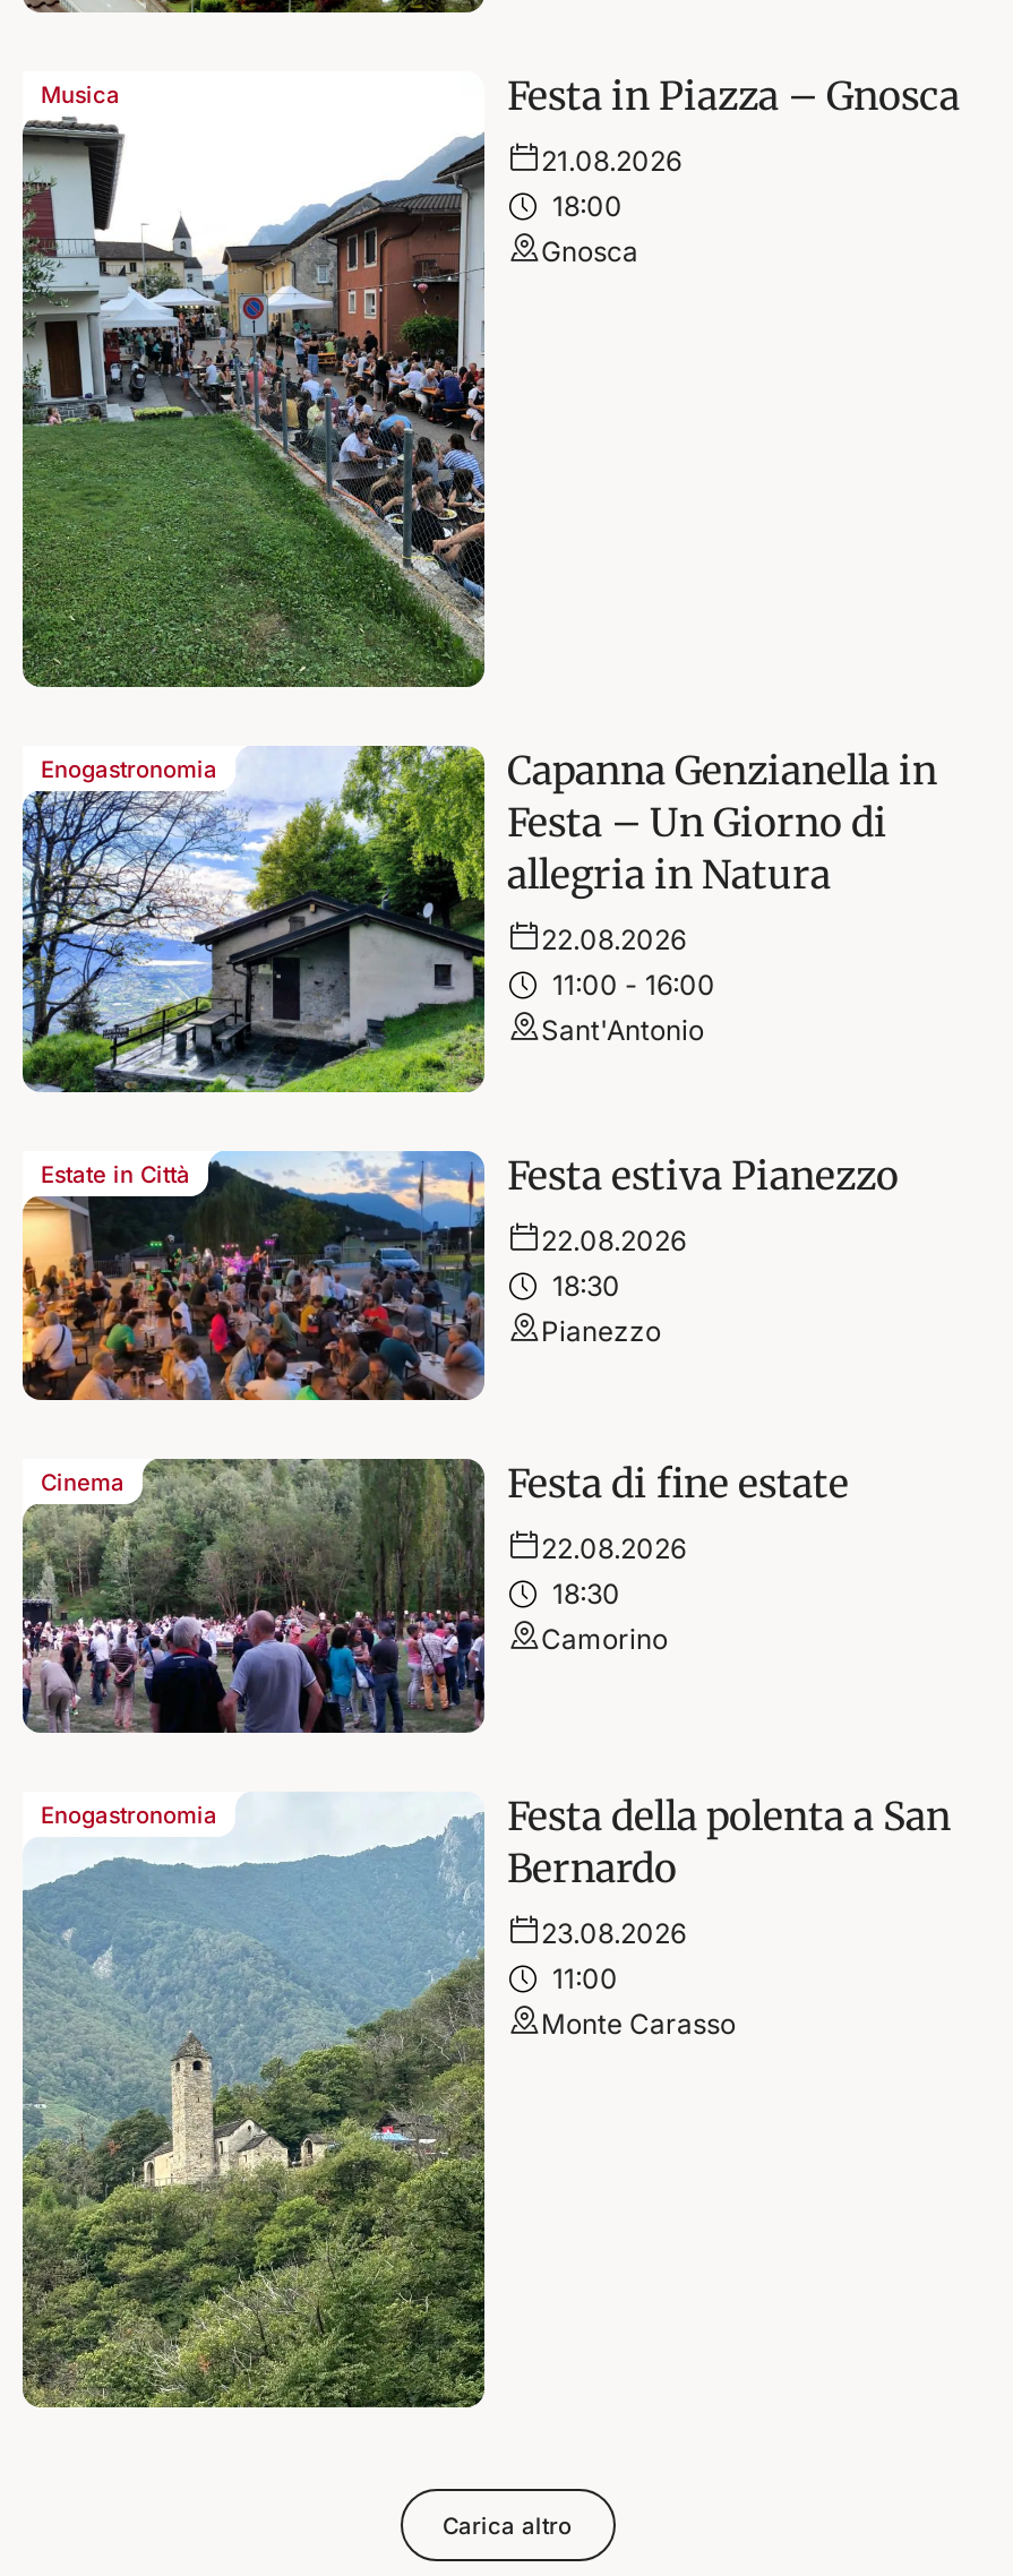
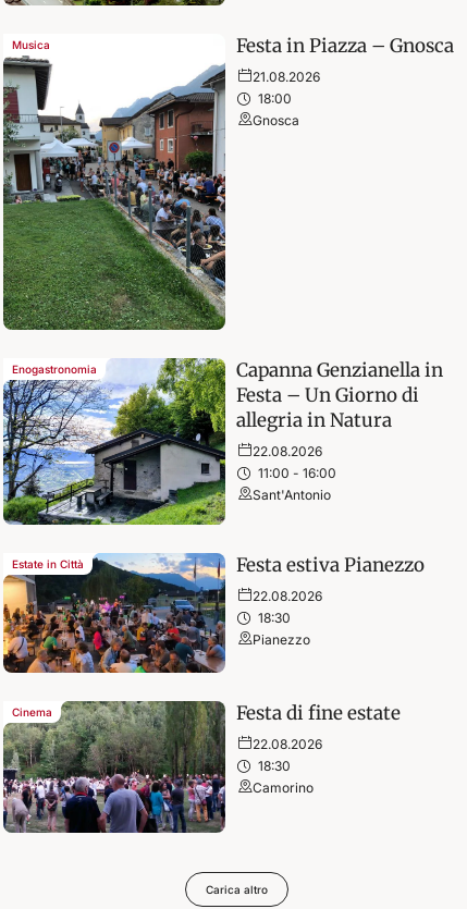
[20,1791,951,2411] [image] | Enogastronomia | Festa della polenta a San | Bernardo | 23.08.2026 | 11:00 | Monte Carasso -> none

